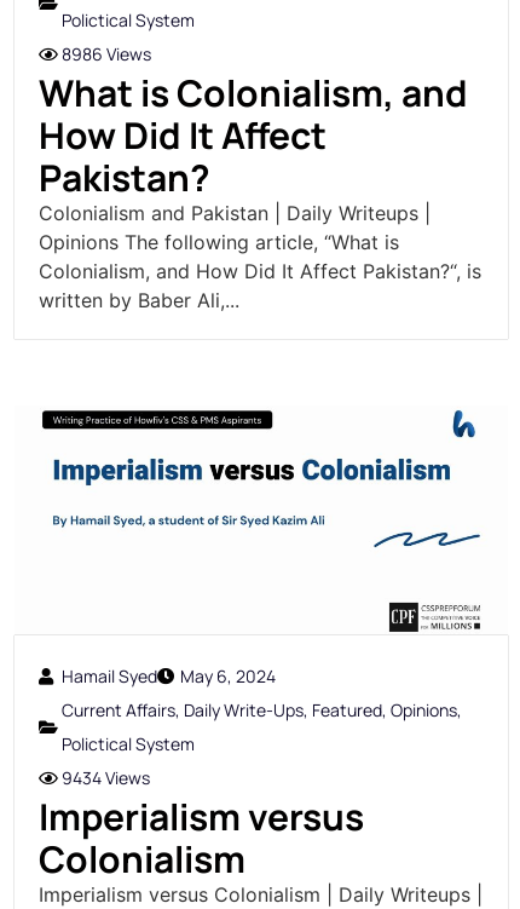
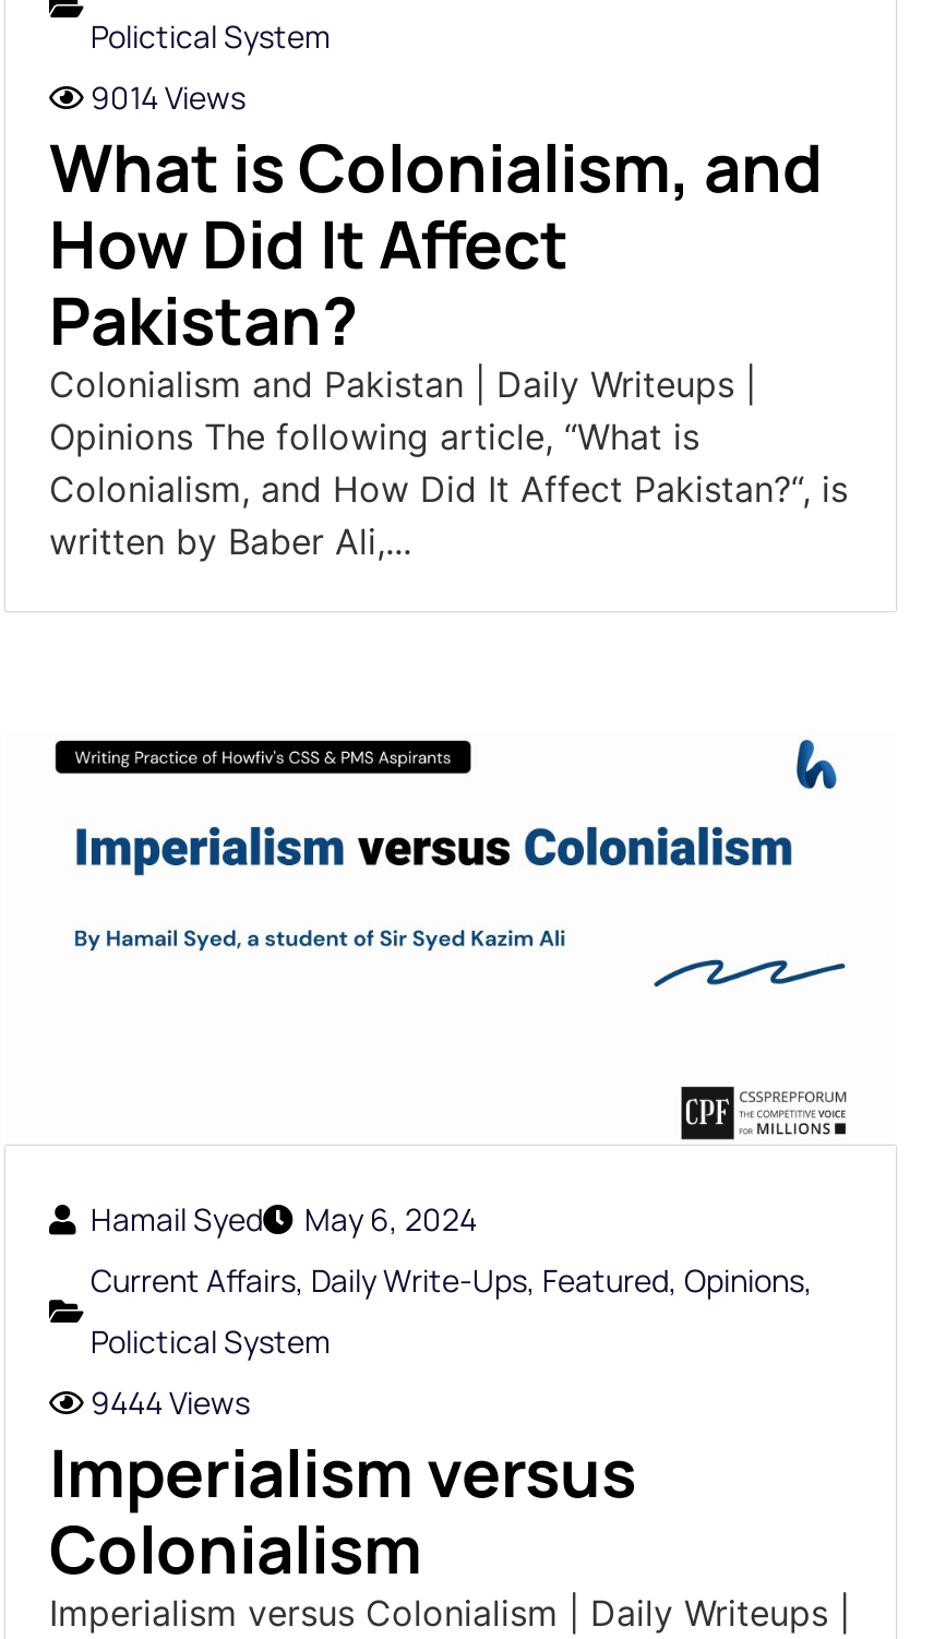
[62,42,151,65] 8986 Views -> [91,76,246,117] 9014 Views
[62,766,150,789] 9434 Views -> [91,1381,250,1423] 9444 Views

